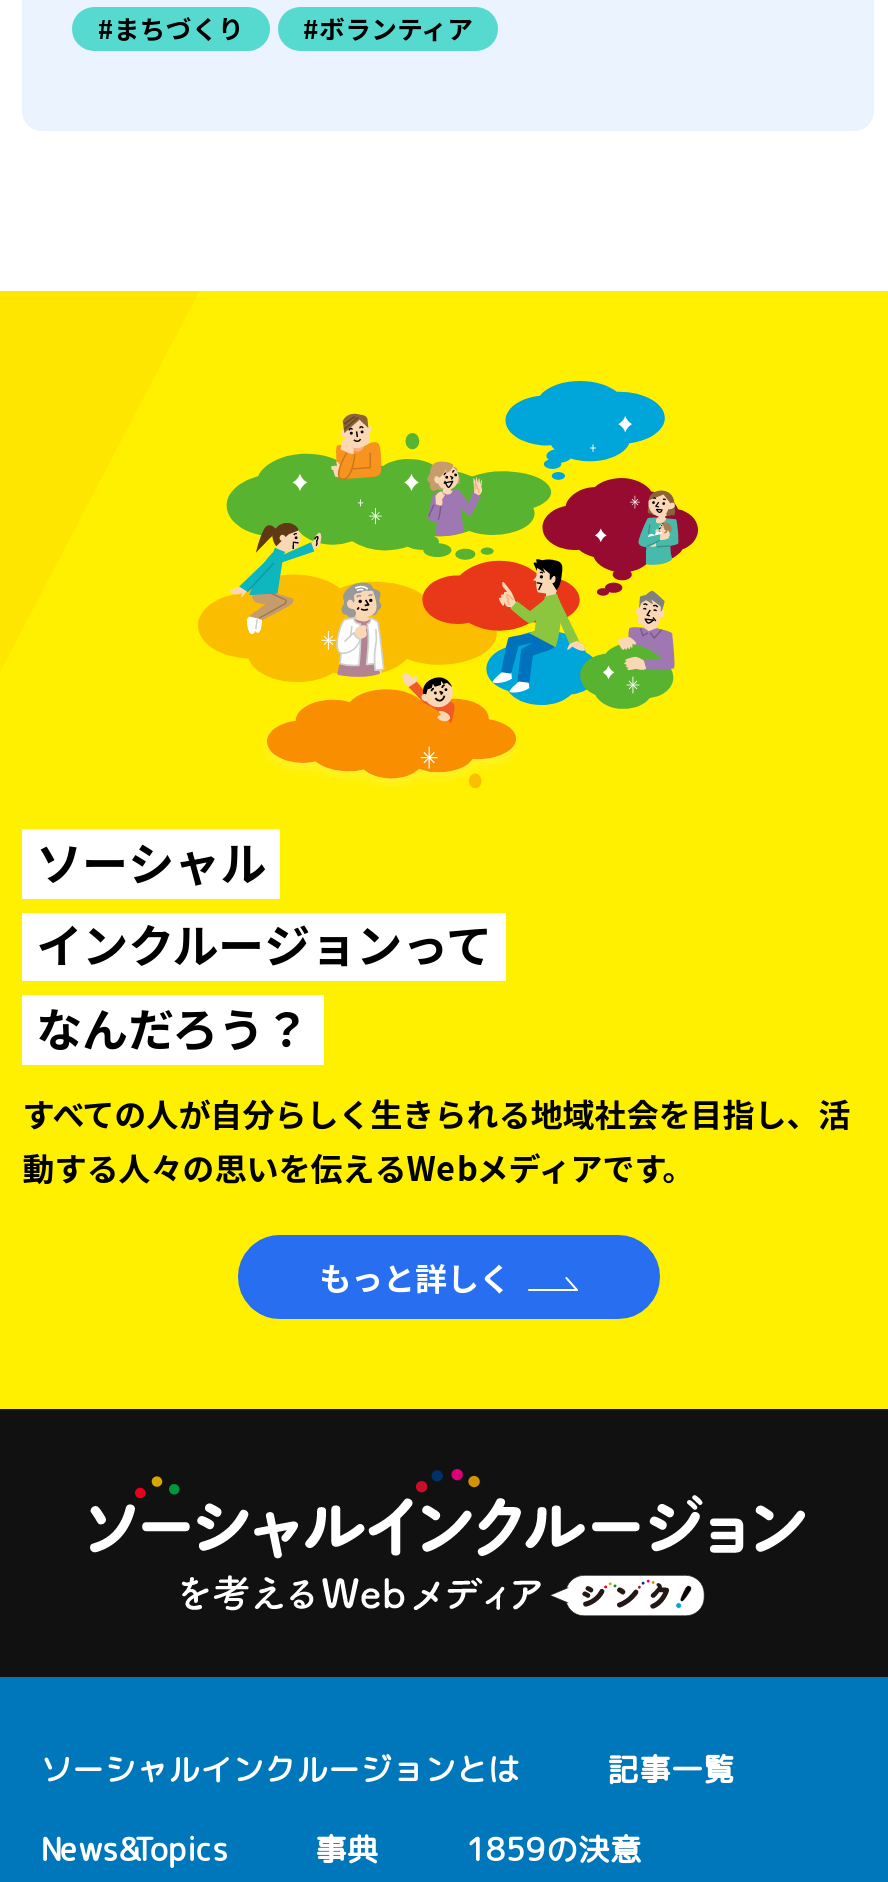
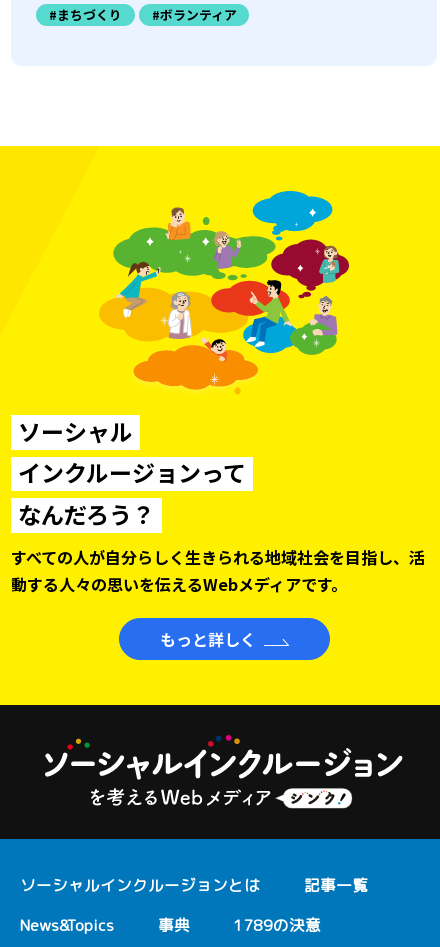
[40,1827,642,1871] News&Topics 事典 1859の決意 -> [20,914,321,936] News&Topics 事典 1789の決意

